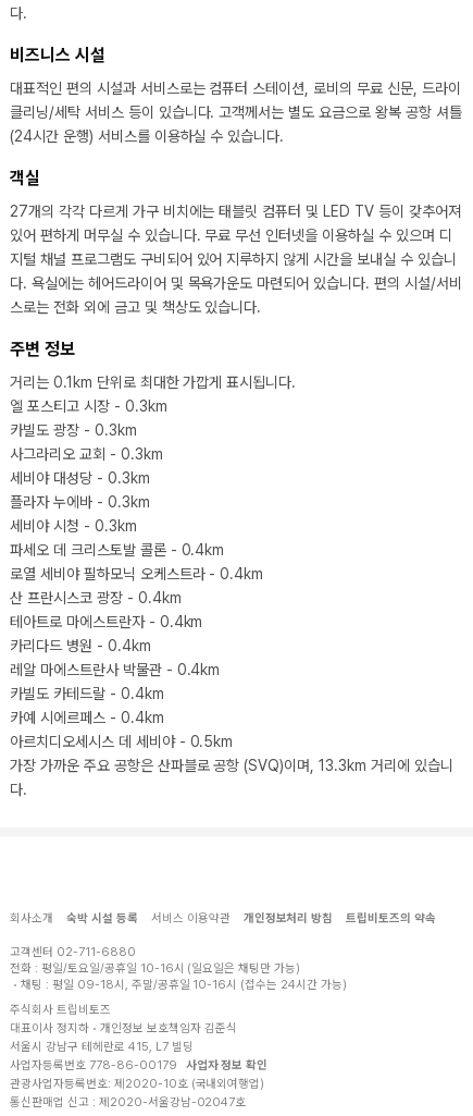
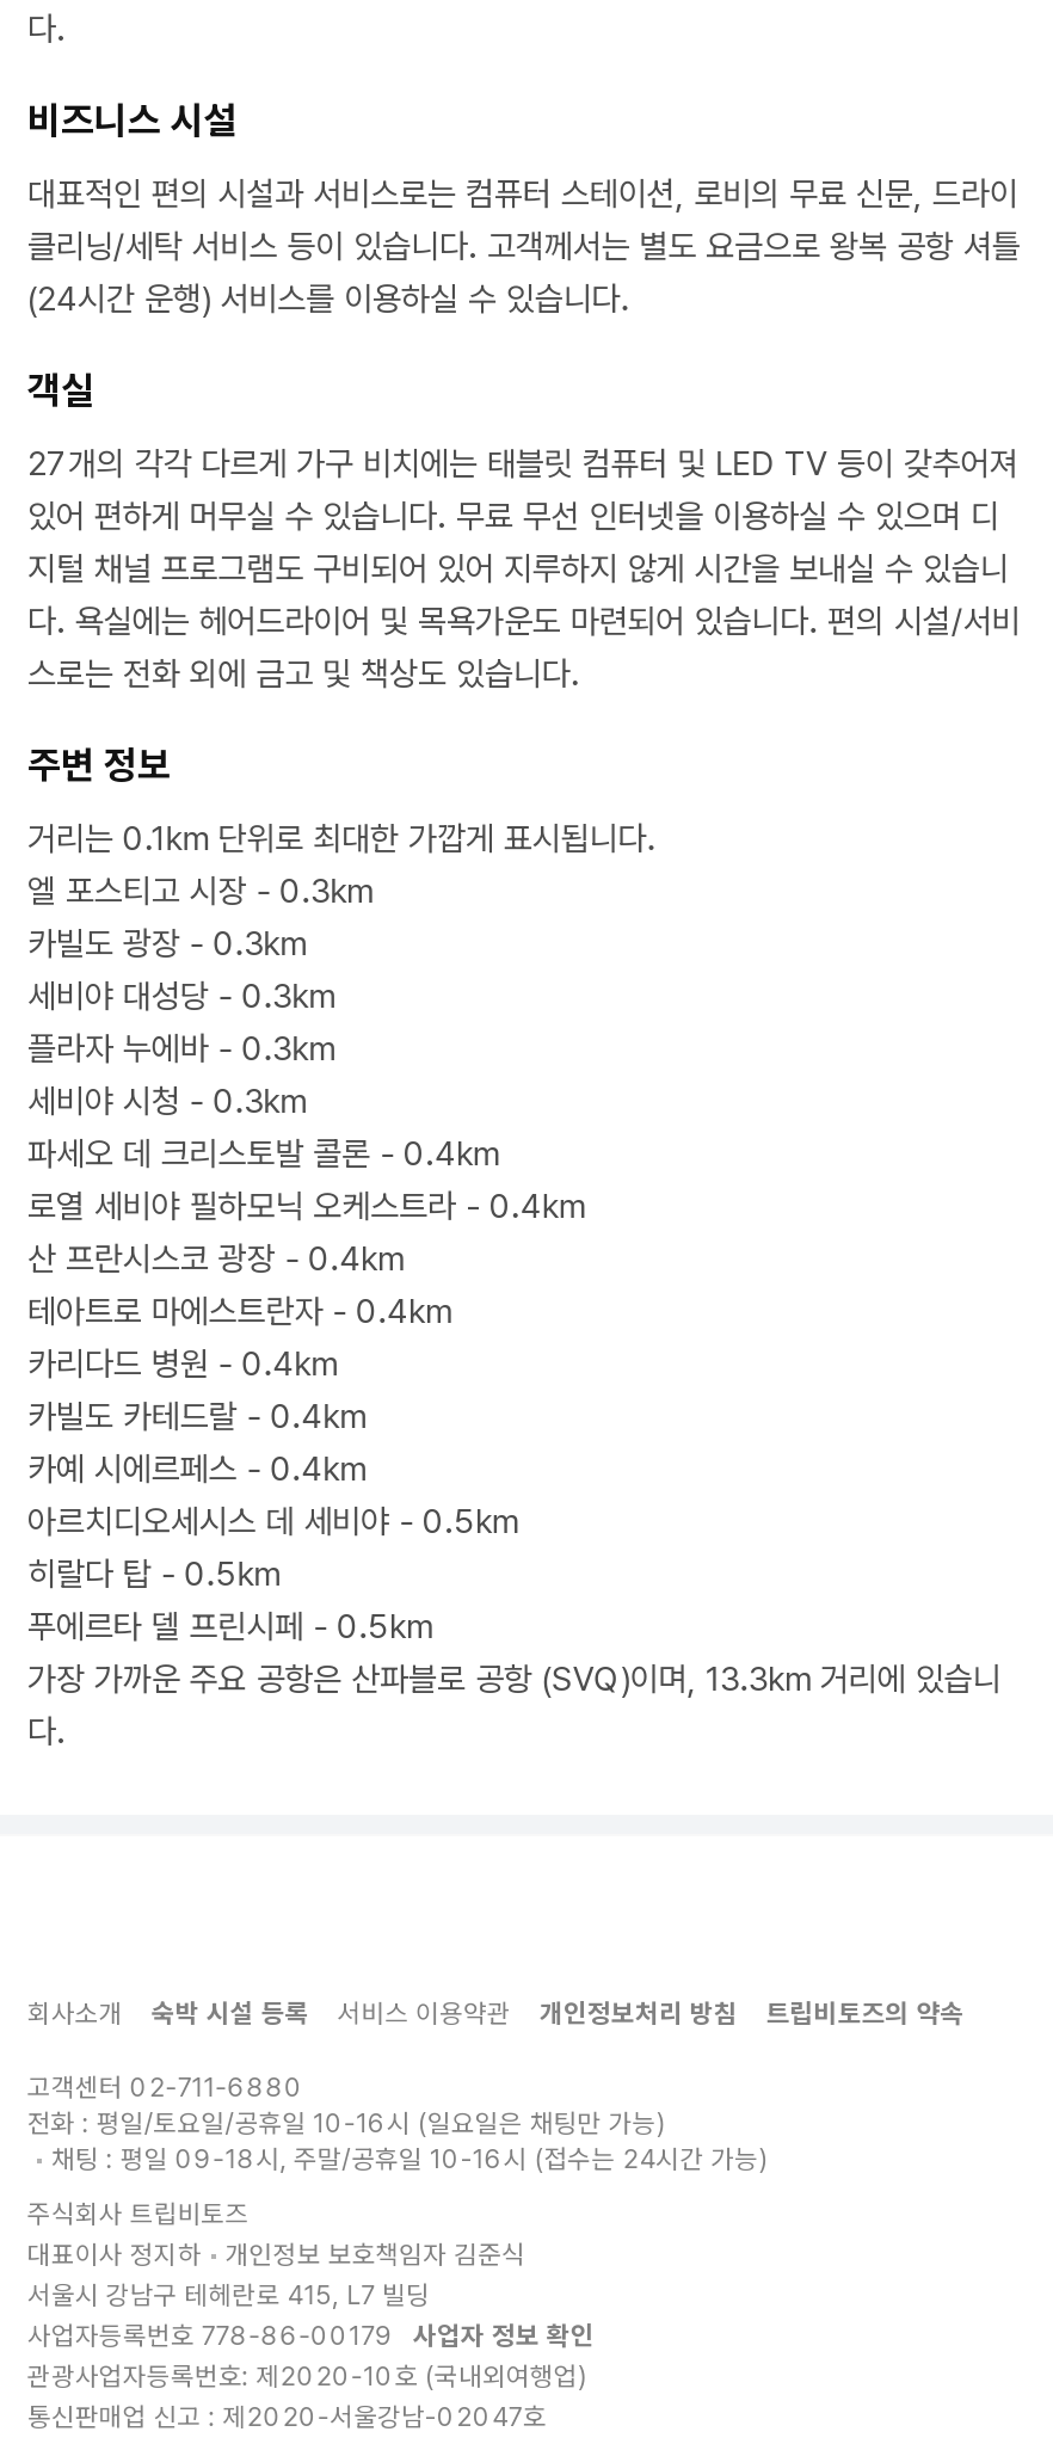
[10,445,163,463] 사그라리오 교회 - 0.3km -> none
moved [10,469,263,654] -> [27,977,585,1383]: 세비야 대성당 - 0.3km | 플라자 누에바 - 0.3km | 세비야 시청 - 0.3km | 파세오 데 크리스토발 콜론 - 0.4km | 로열 세비야 필하모닉 오케스트라 - 0.4km | 산 프란시스코 광장 - 0.4km | 테아트로 마에스트란자 - 0.4km | 카리다드 병원 - 0.4km
[10,661,220,678] 레알 마에스트란사 박물관 - 0.4km -> none
moved [10,685,233,750] -> [27,1397,518,1540]: 카빌도 카테드랄 - 0.4km | 카예 시에르페스 - 0.4km | 아르치디오세시스 데 세비야 - 0.5km
none -> [27,1555,432,1645] 히랄다 탑 - 0.5km | 푸에르타 델 프린시페 - 0.5km

